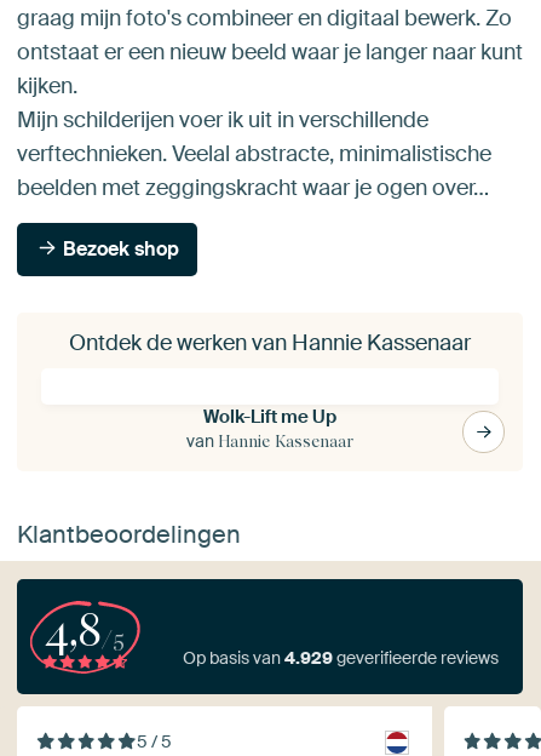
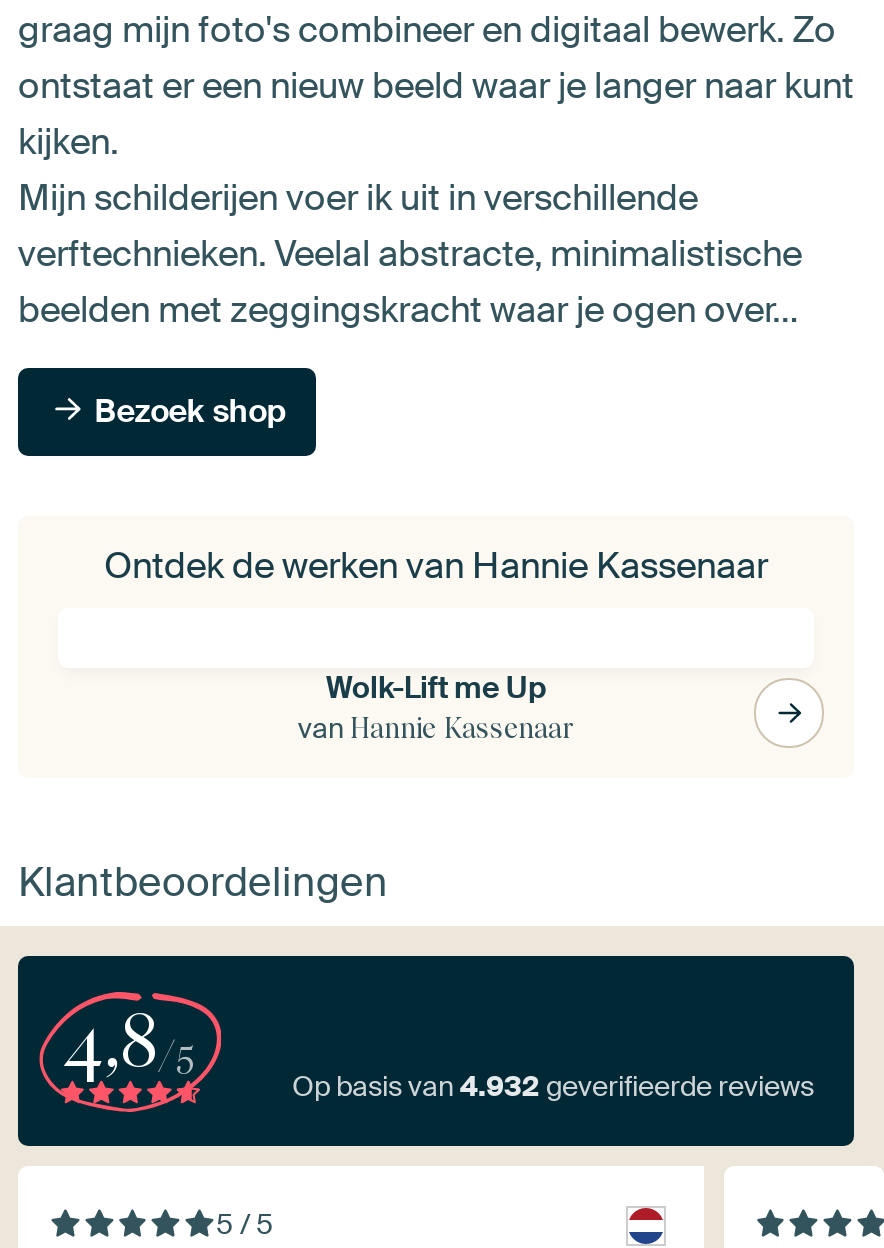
[183,647,499,669] Op basis van 4.929 geverifieerde reviews -> [292,1069,814,1105] Op basis van 4.932 geverifieerde reviews

